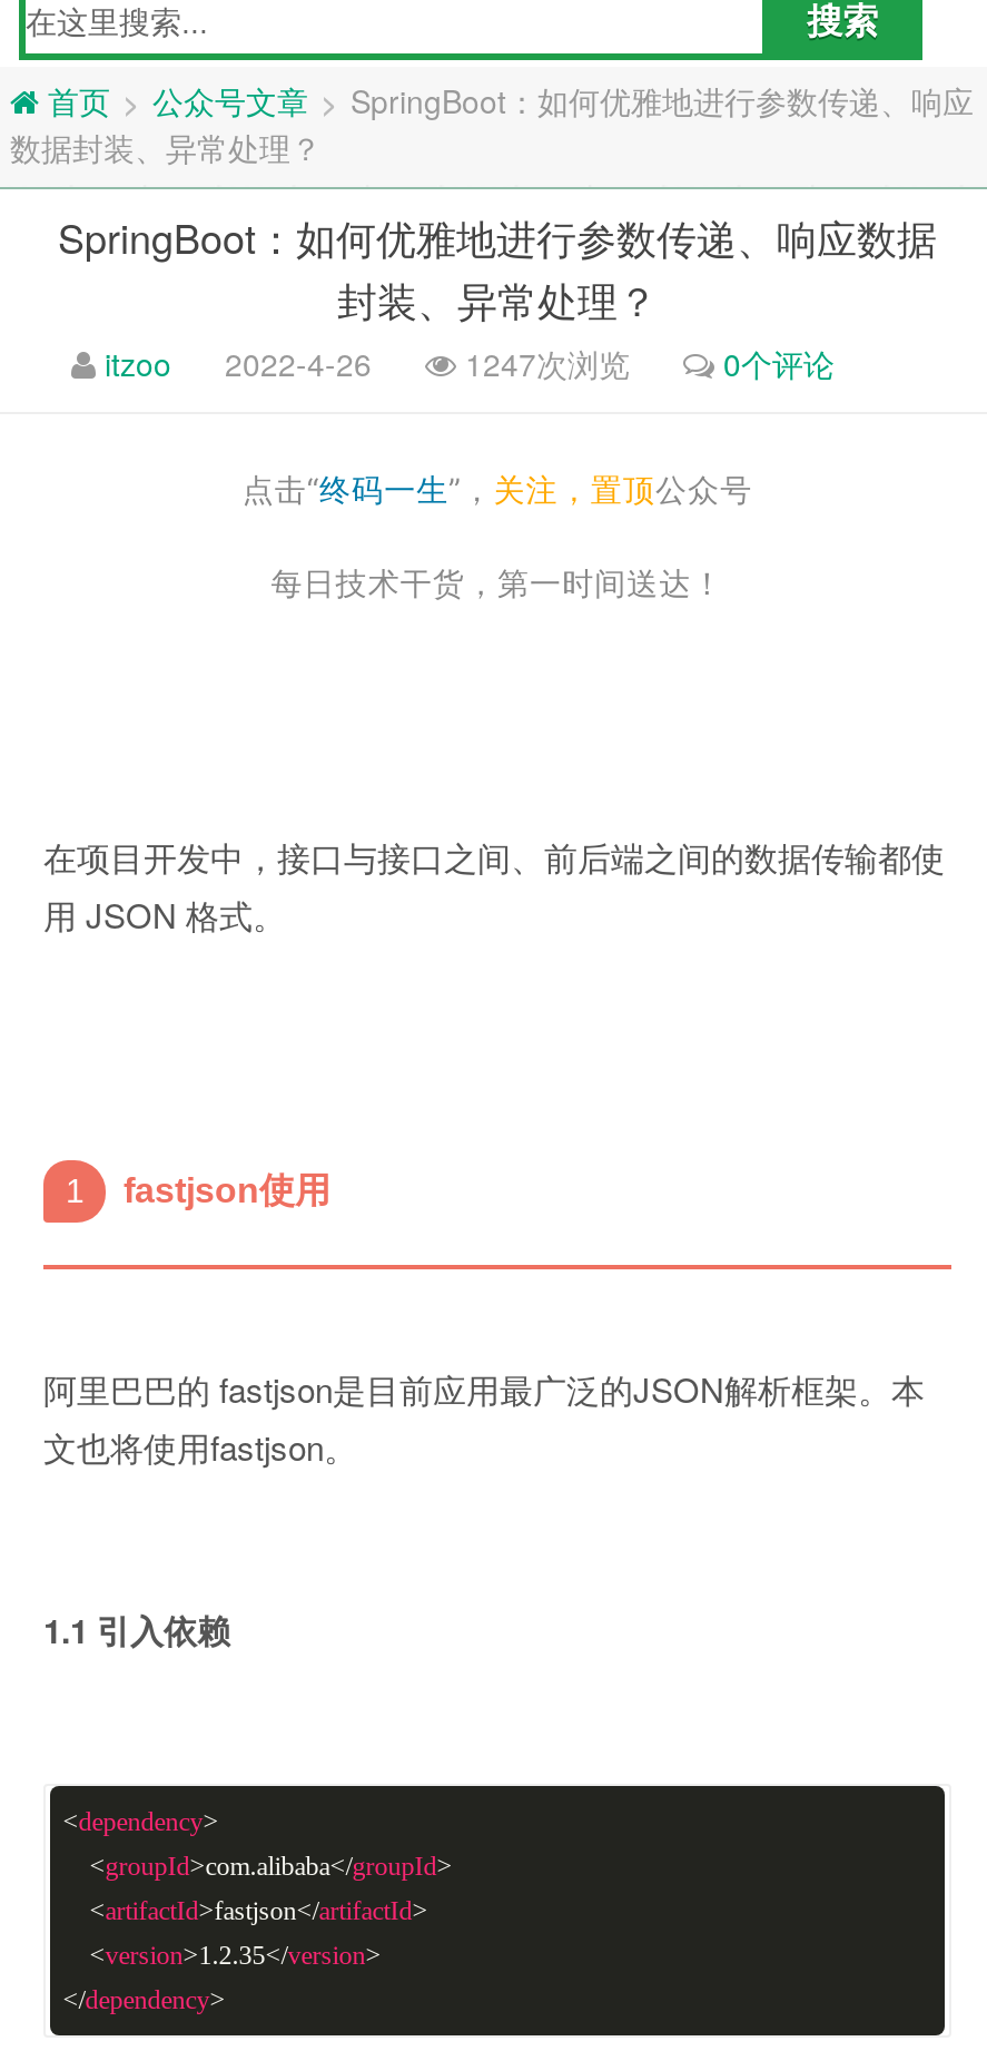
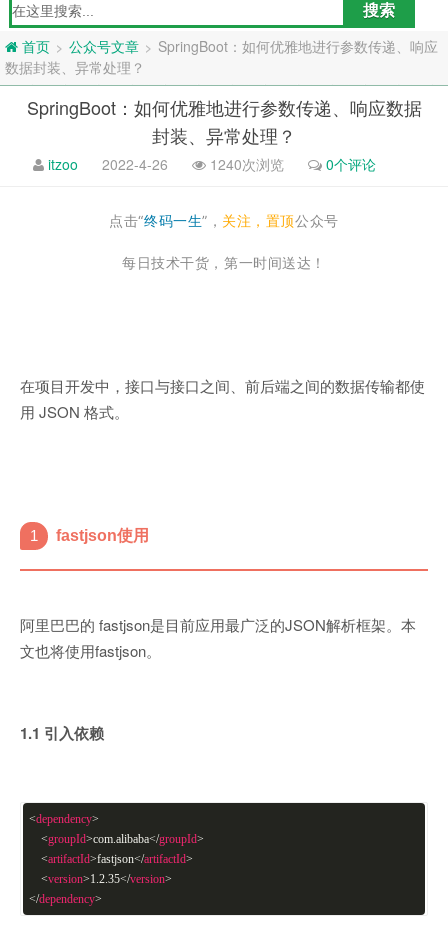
[105,341,630,385] itzoo 2022-4-26 1247次浏览 -> [47,154,283,174] itzoo 2022-4-26 1240次浏览

